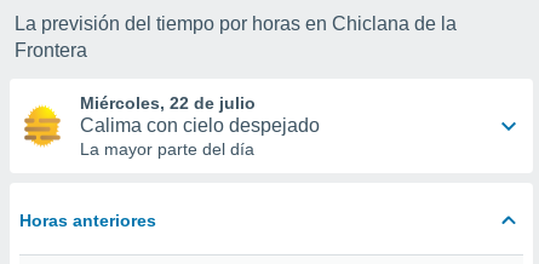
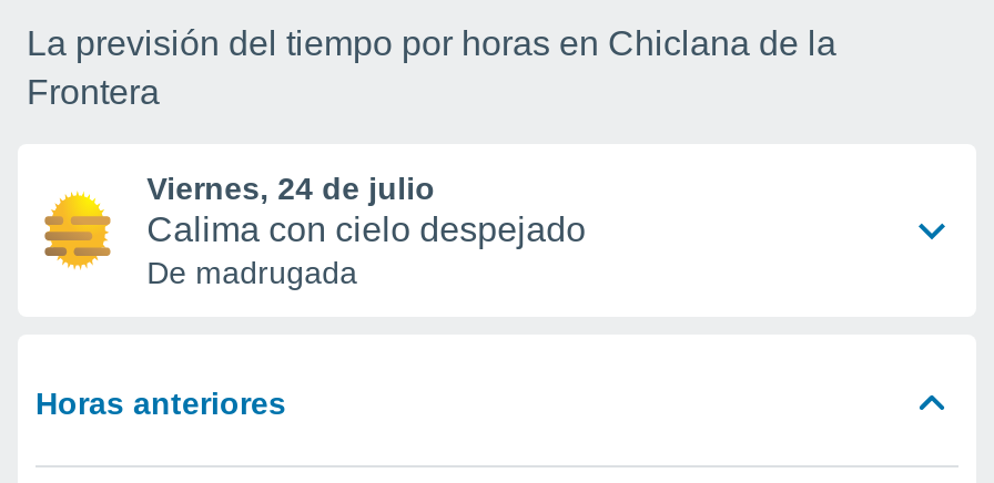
[80,93,256,113] Miércoles, 22 de julio -> [147,171,435,206] Viernes, 24 de julio
[80,139,254,159] La mayor parte del día -> [147,255,357,290] De madrugada

